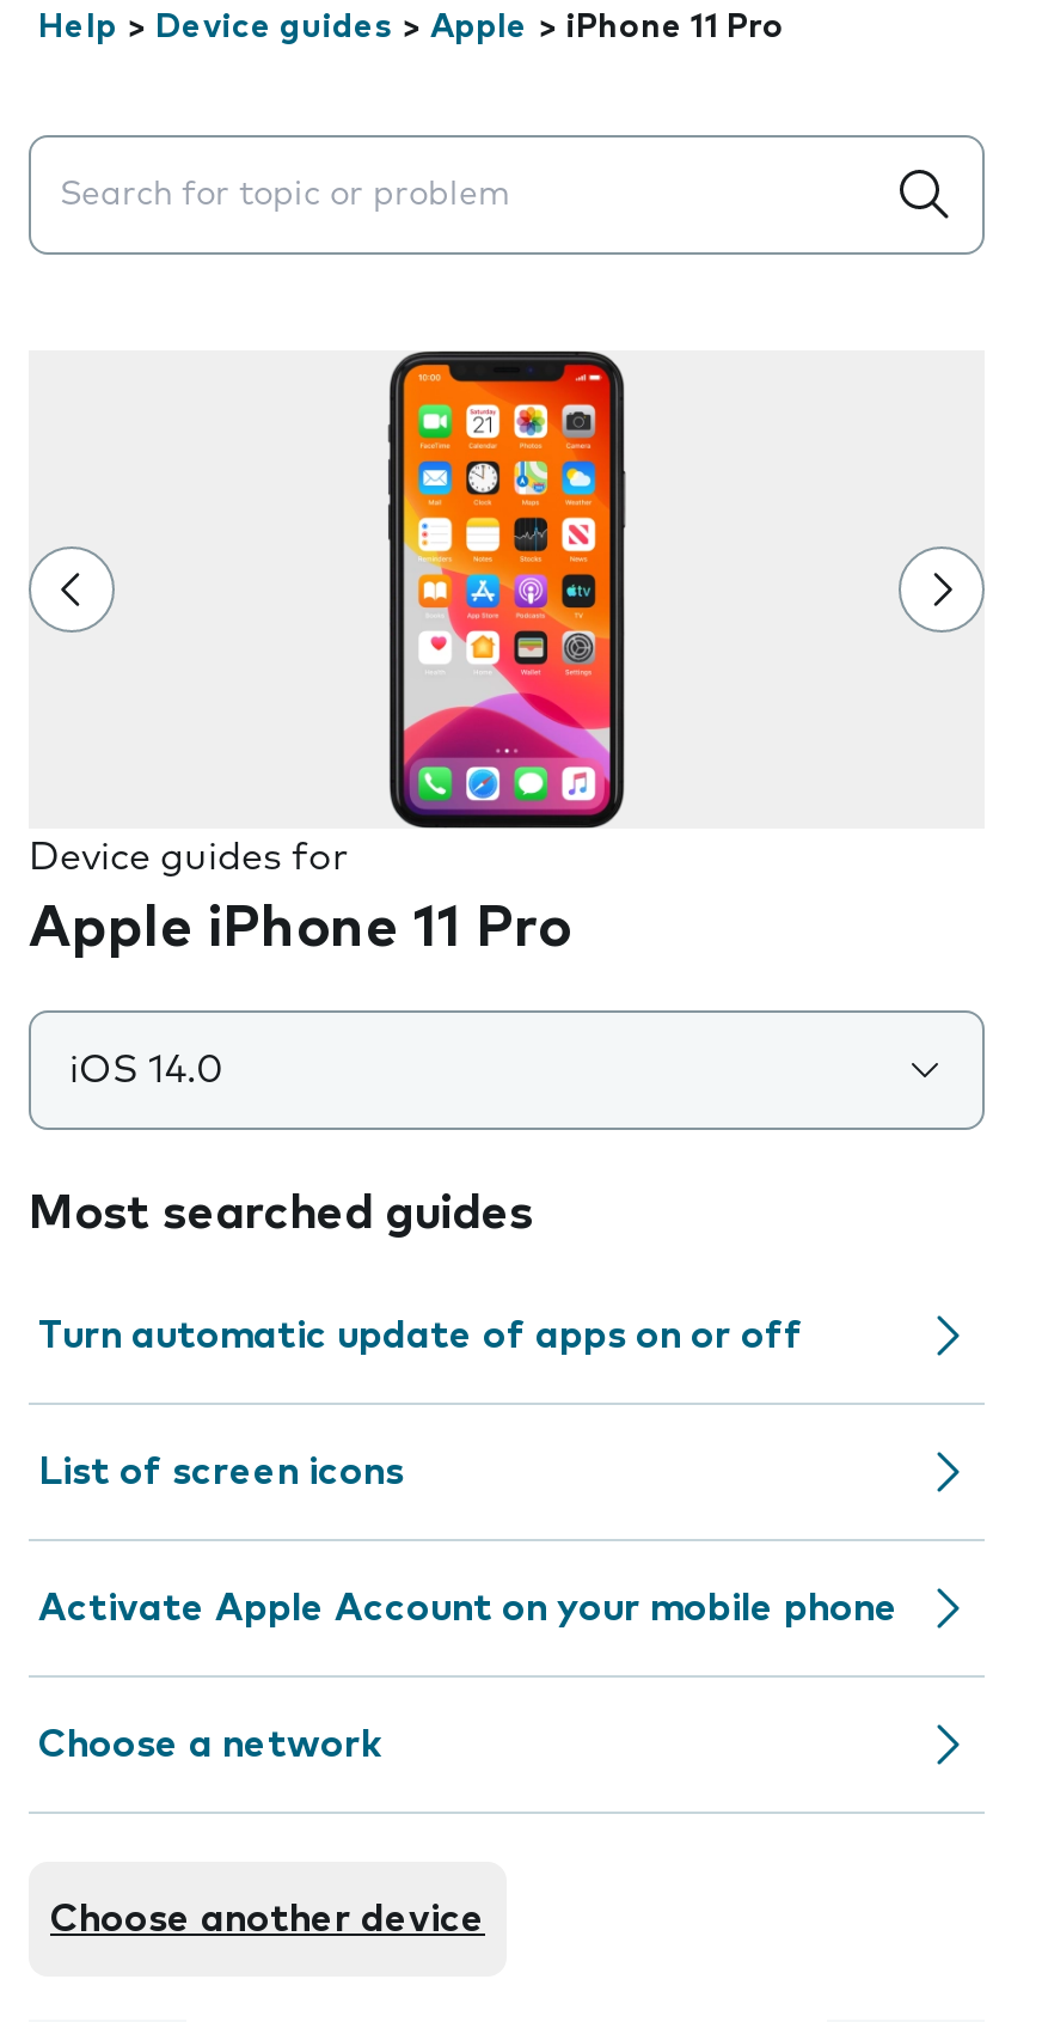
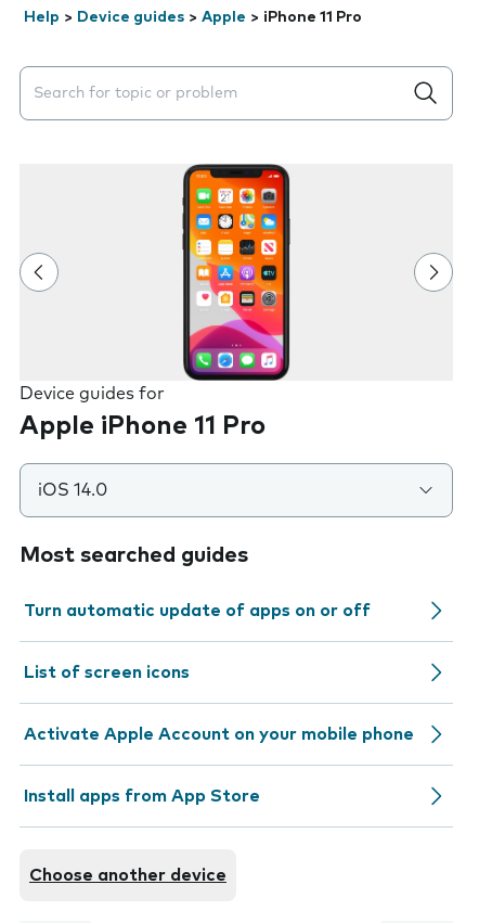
[38,1725,382,1764] Choose a network -> [24,787,260,805] Install apps from App Store

